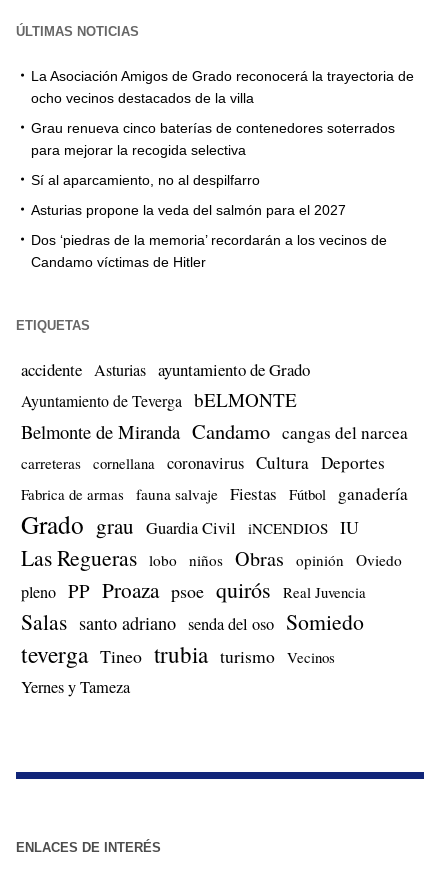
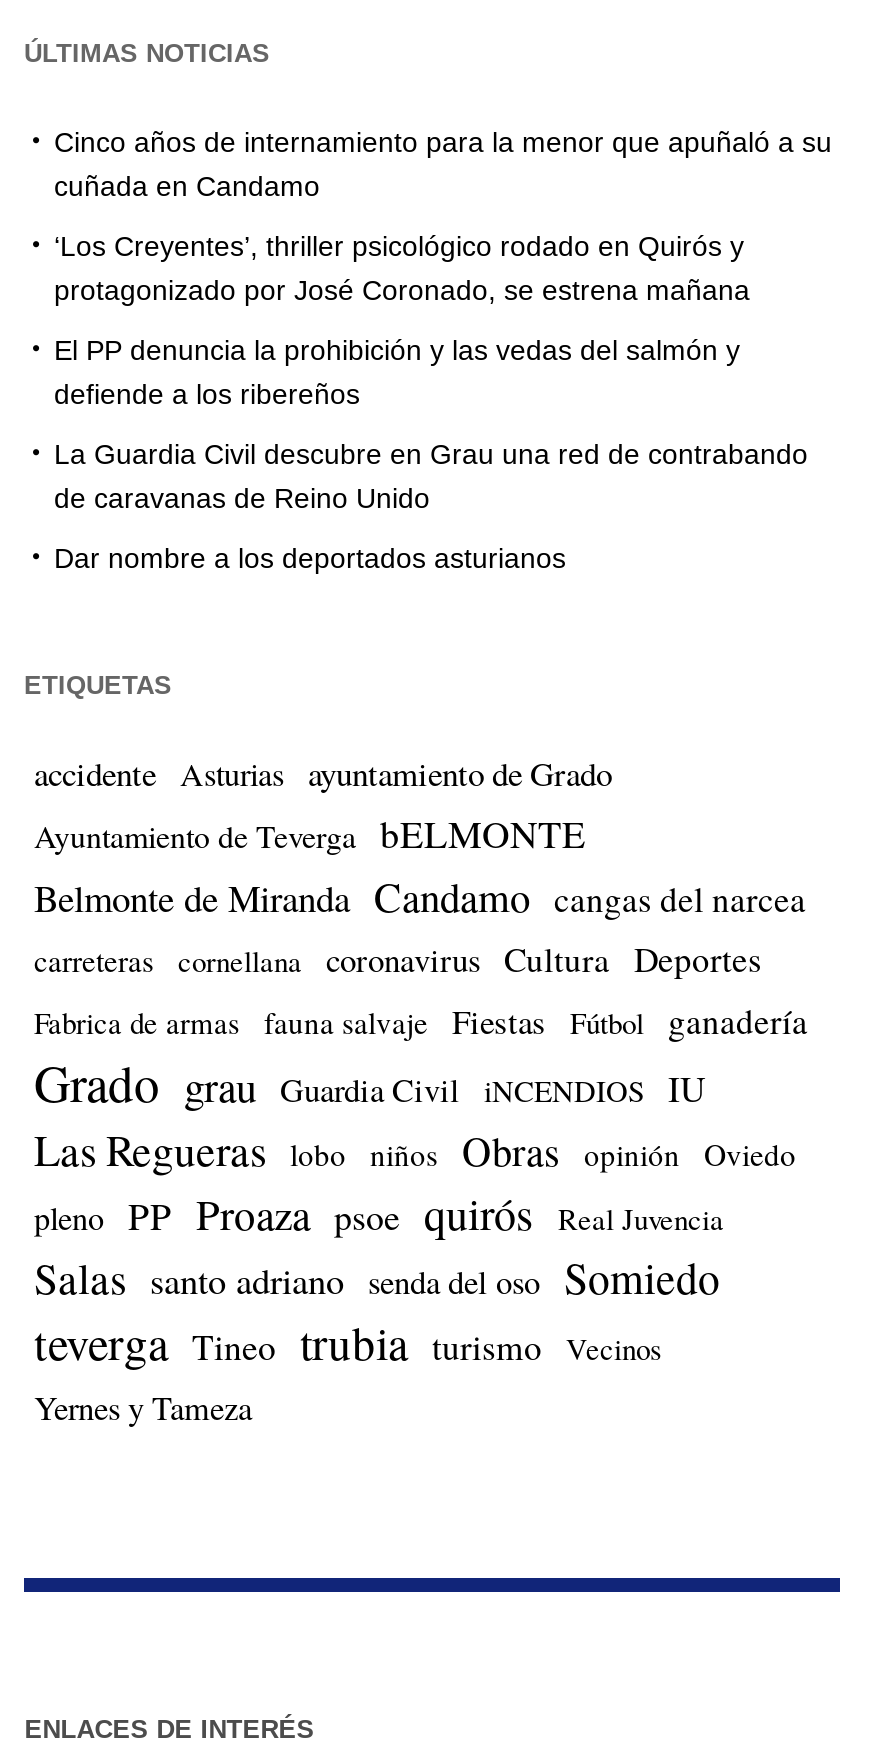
[31,68,414,106] La Asociación Amigos de Grado reconocerá la trayectoria de | ocho vecinos destacados de la villa -> [54,126,832,202] Cinco años de internamiento para la menor que apuñaló a su | cuñada en Candamo
[31,120,395,158] Grau renueva cinco baterías de contenedores soterrados | para mejorar la recogida selectiva -> [54,230,750,306] ‘Los Creyentes’, thriller psicológico rodado en Quirós y | protagonizado por José Coronado, se estrena mañana
[31,172,260,188] Sí al aparcamiento, no al despilfarro -> [54,334,740,410] El PP denuncia la prohibición y las vedas del salmón y | defiende a los ribereños
[31,202,346,218] Asturias propone la veda del salmón para el 2027 -> [54,438,808,514] La Guardia Civil descubre en Grau una red de contrabando | de caravanas de Reino Unido
[31,232,387,270] Dos ‘piedras de la memoria’ recordarán a los vecinos de | Candamo víctimas de Hitler -> [54,542,566,574] Dar nombre a los deportados asturianos

